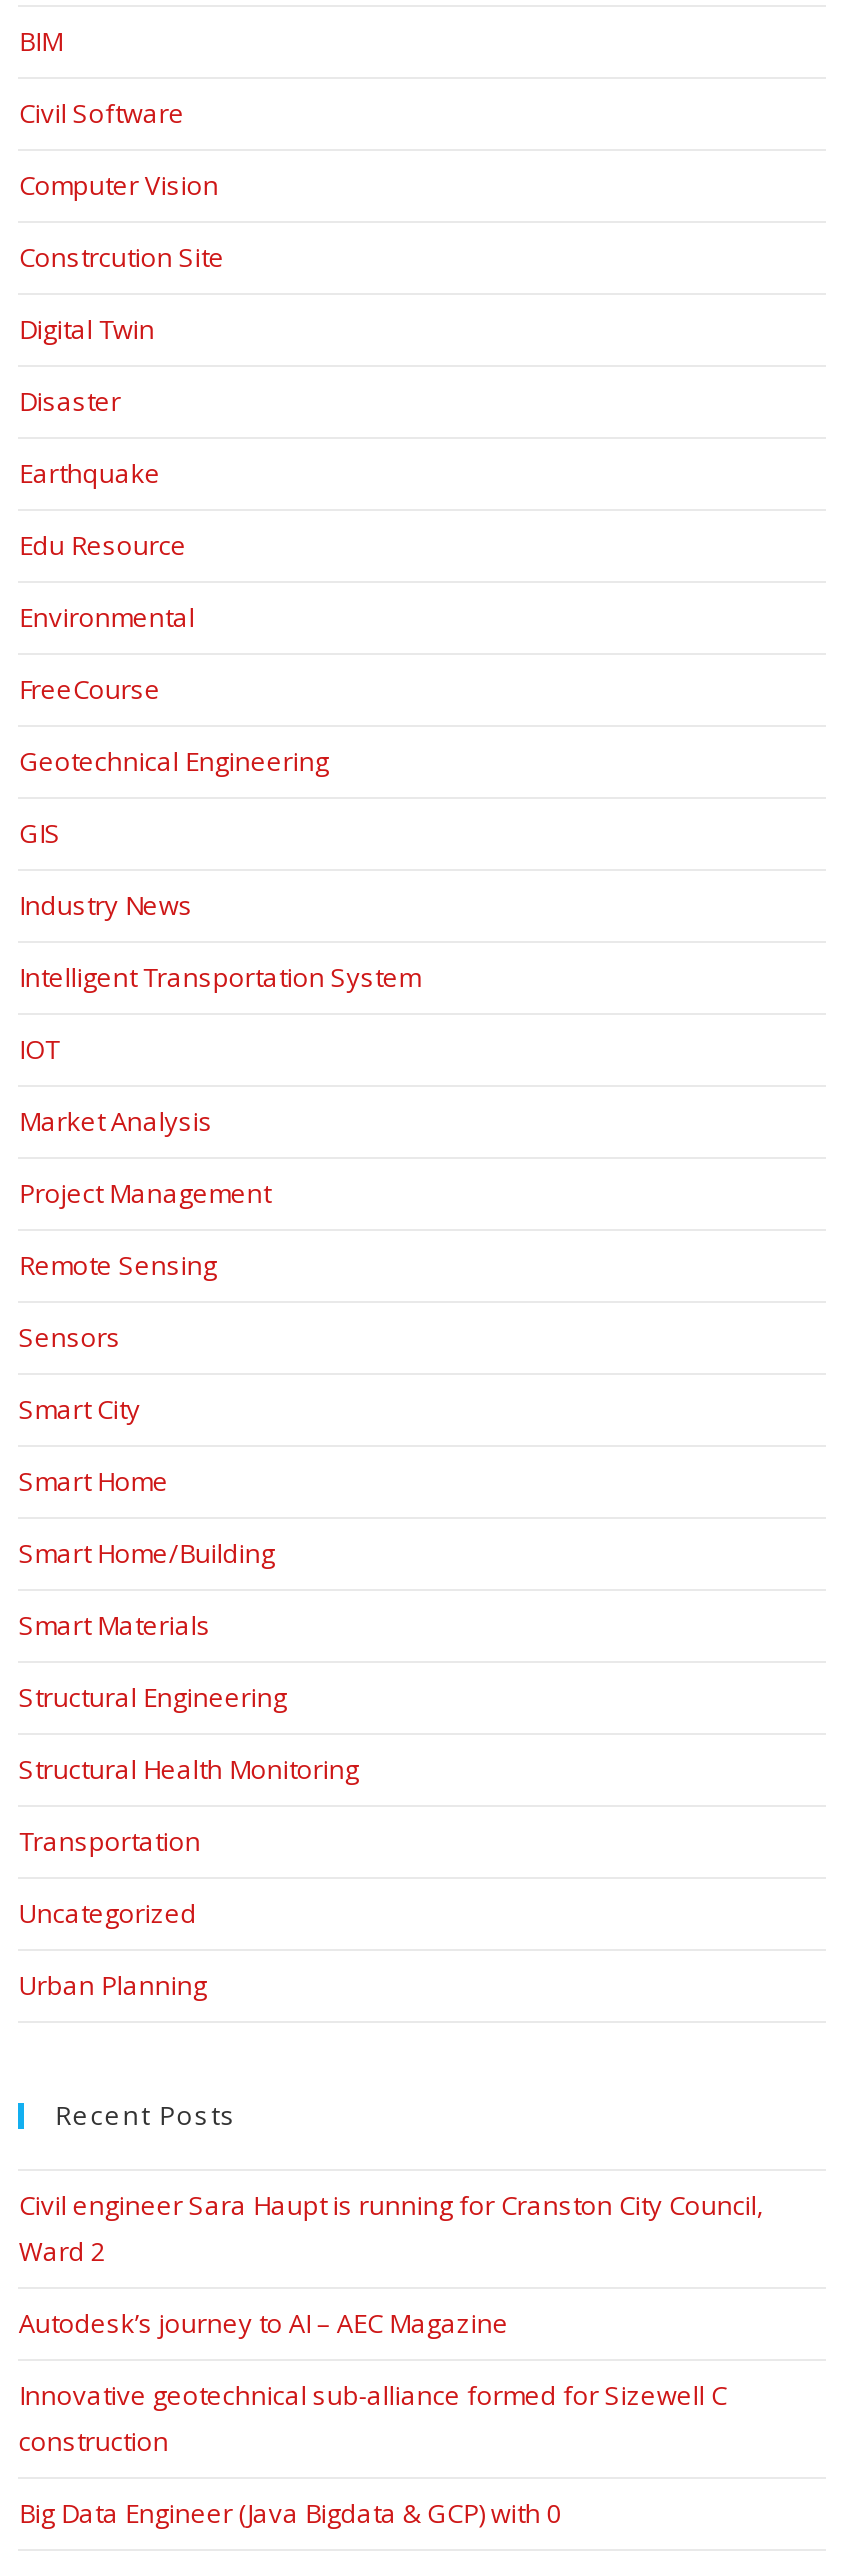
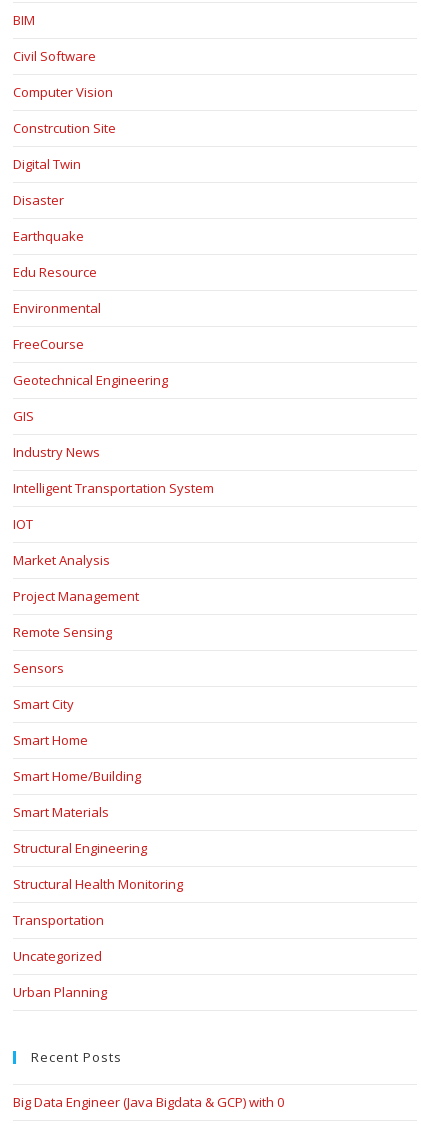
[19,2187,763,2459] Civil engineer Sara Haupt is running for Cranston City Council, | Ward 2 | Autodesk’s journey to AI – AEC Magazine | Innovative geotechnical sub-alliance formed for Sizewell C | construction -> none

